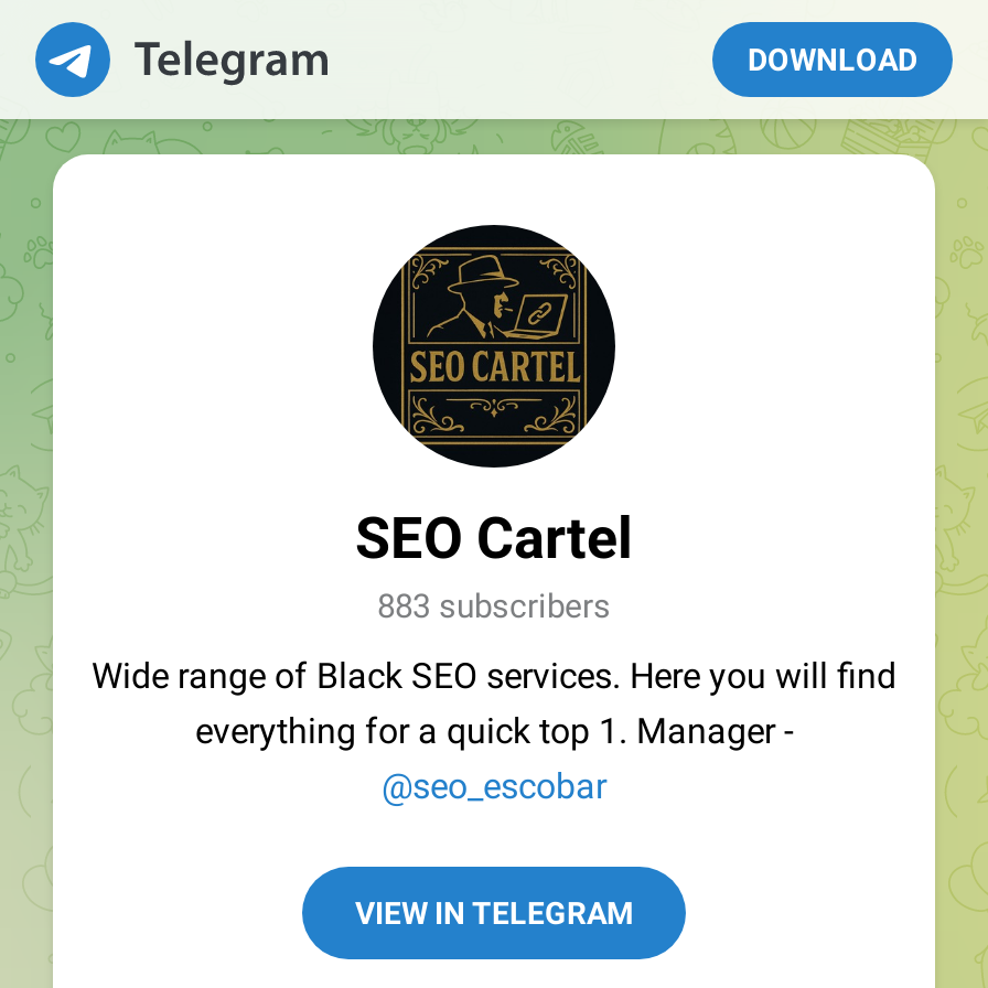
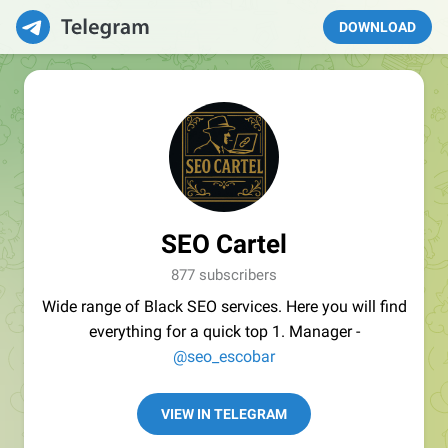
[377,587,611,626] 883 subscribers -> [171,266,277,284] 877 subscribers

